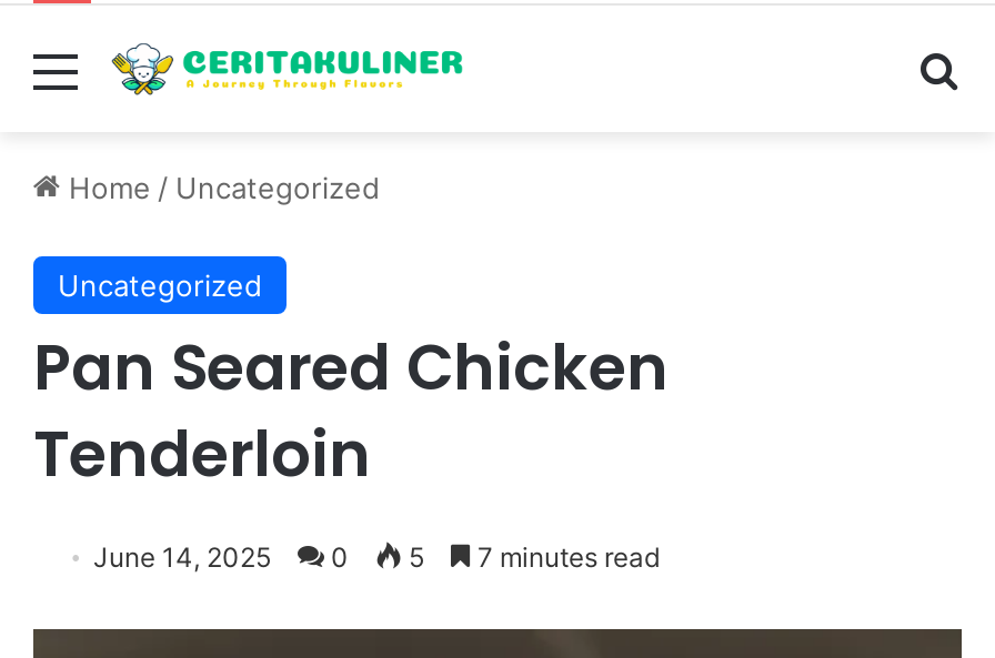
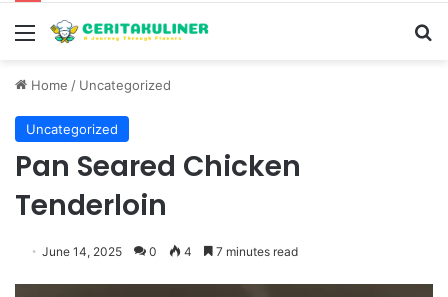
[93,541,660,574] June 14, 2025 0 5 7 minutes read -> [42,244,298,259] June 14, 2025 0 4 7 minutes read

